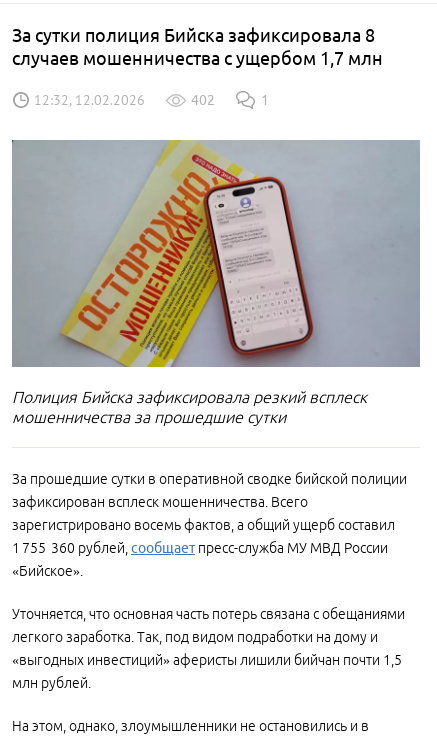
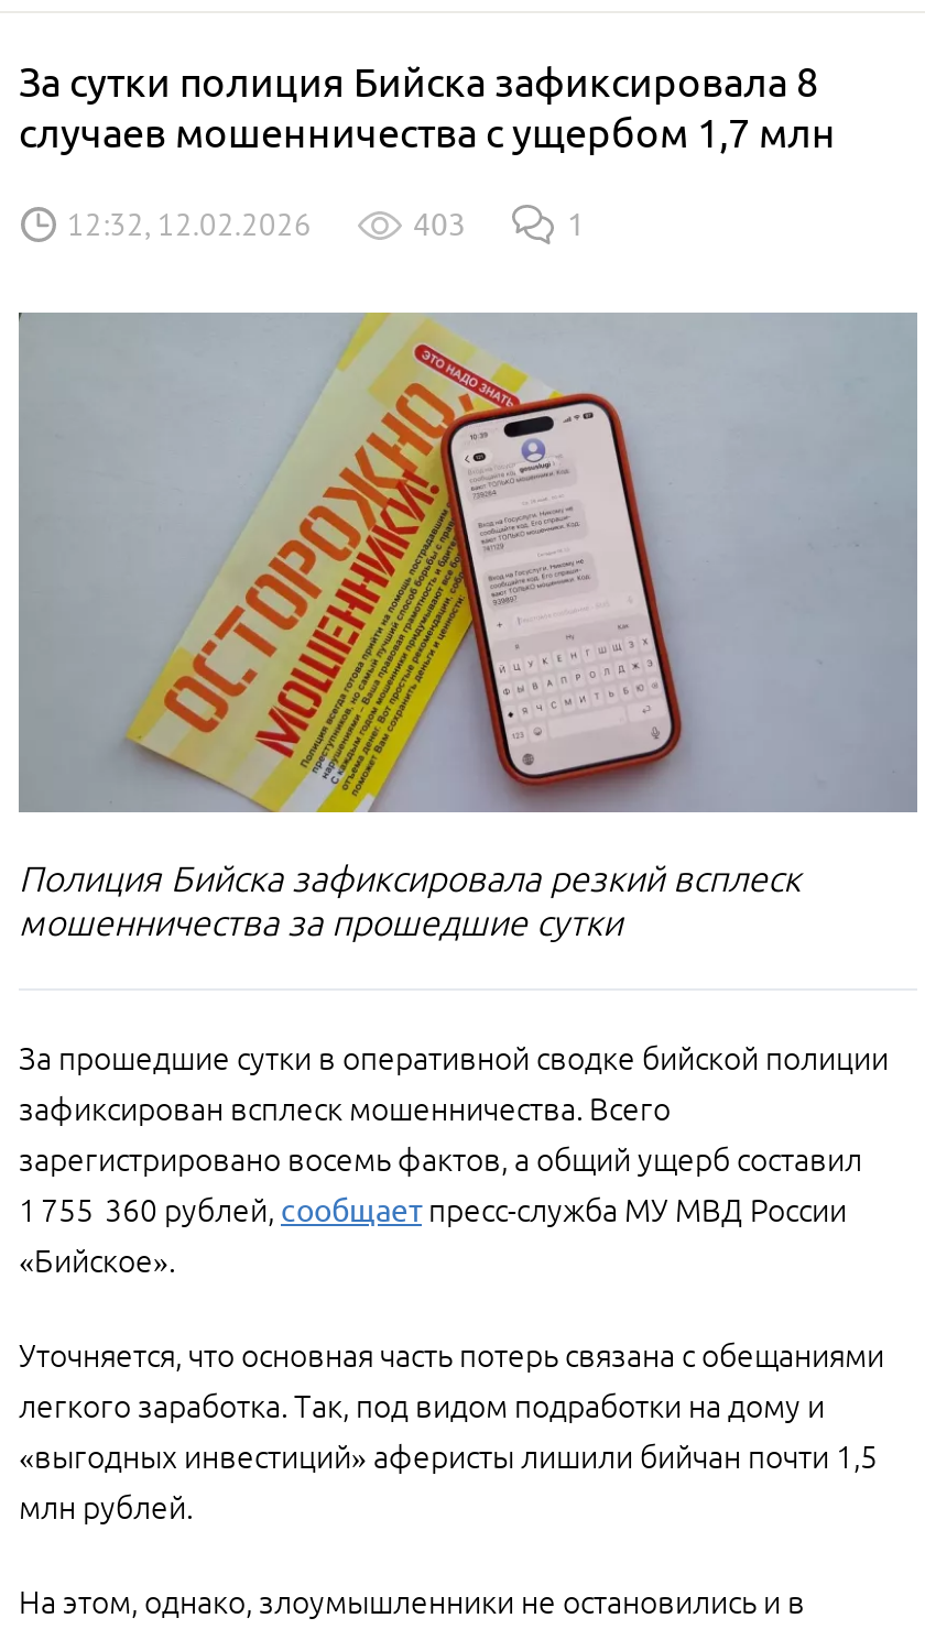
[191,92,215,108] 402 -> [413,207,466,242] 403

